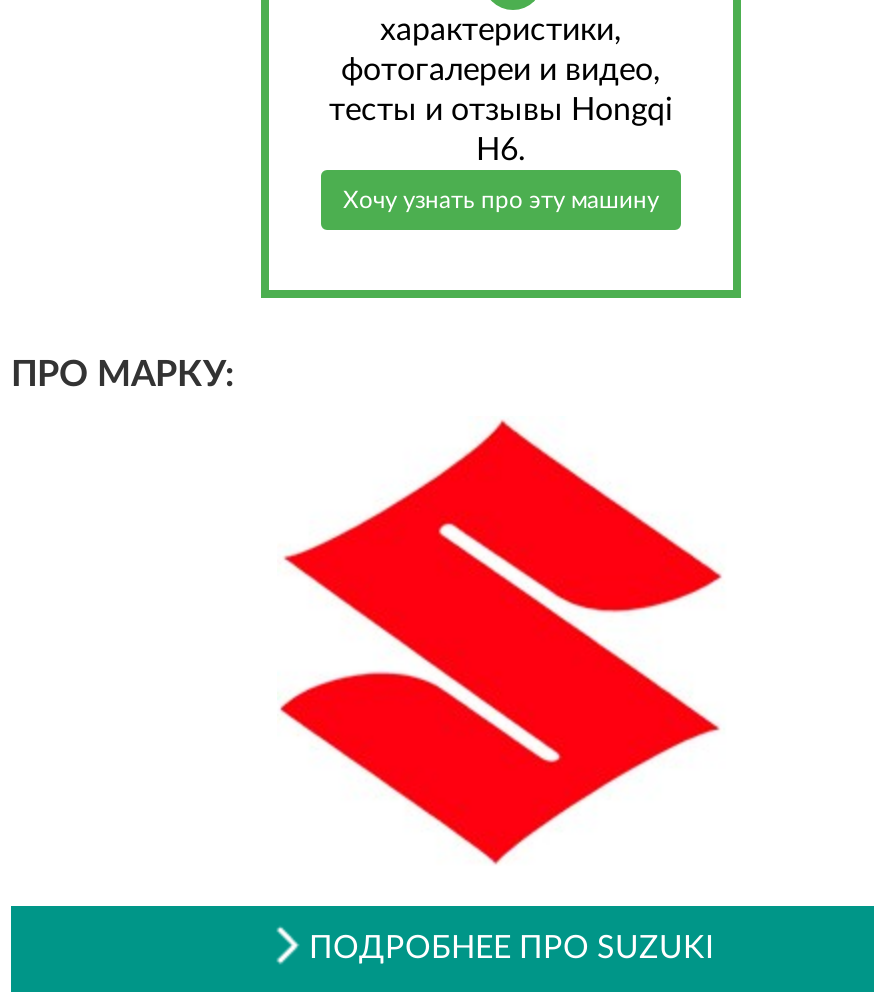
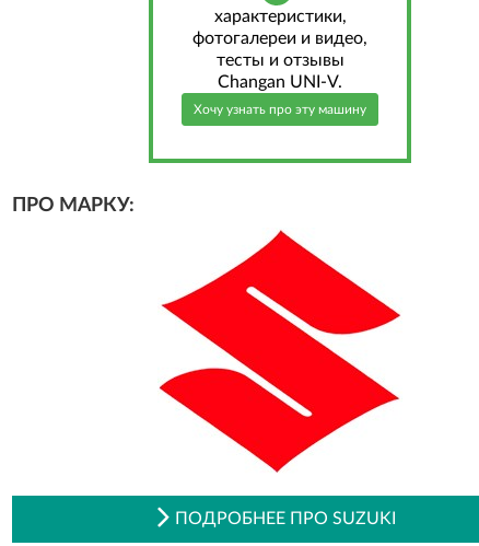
[329,94,673,166] тесты и отзывы Hongqi | H6. -> [216,52,344,91] тесты и отзывы | Changan UNI-V.

